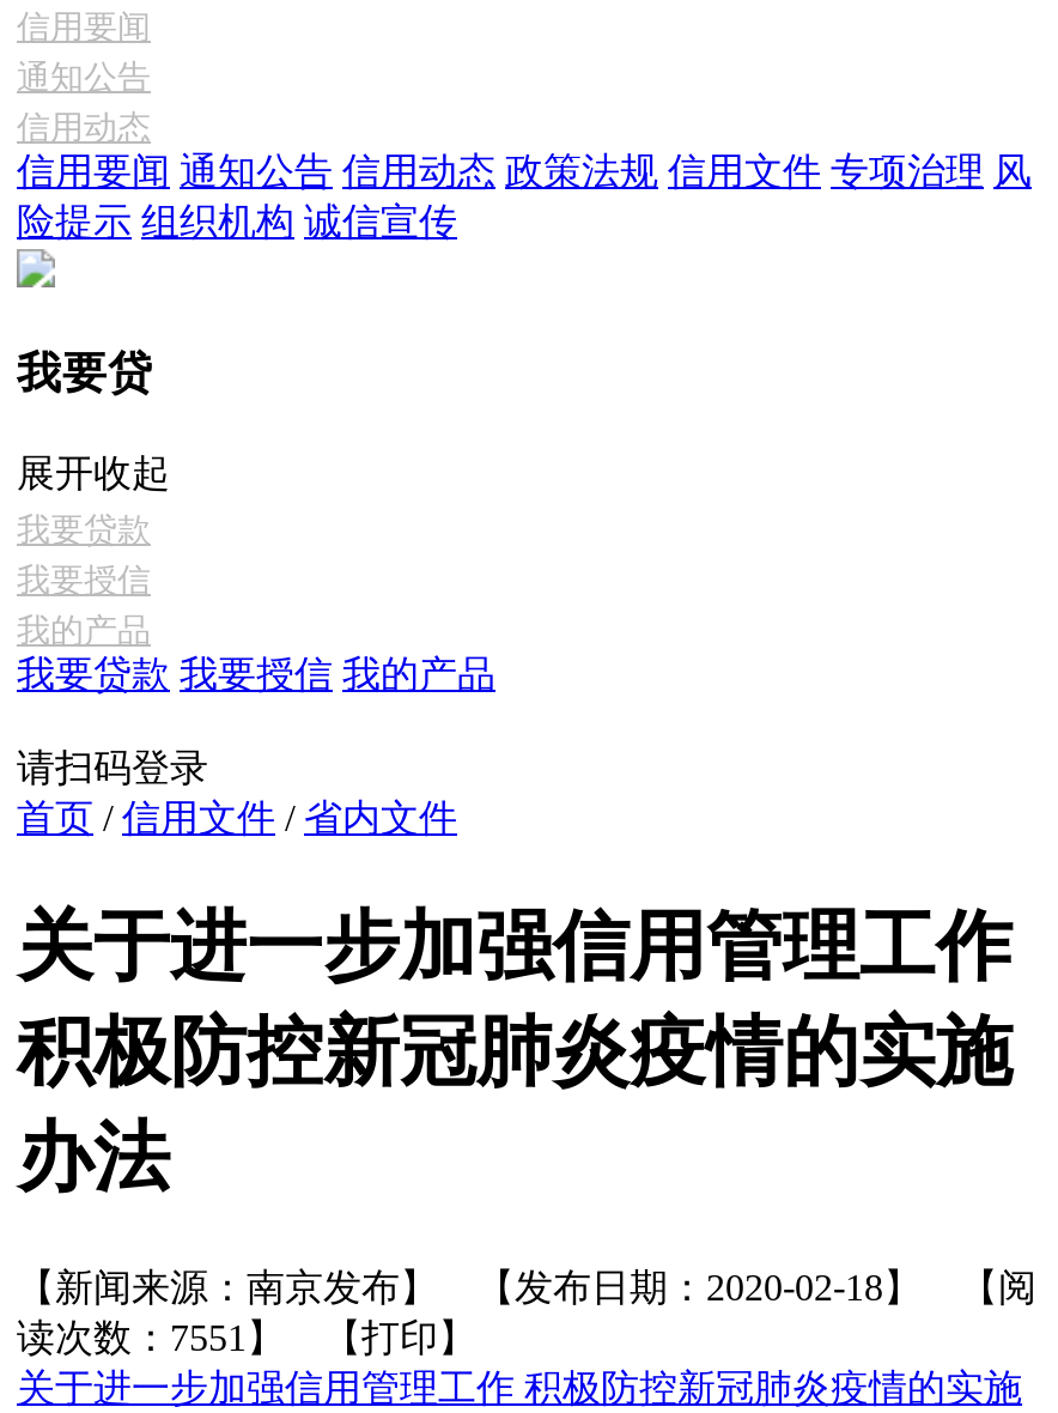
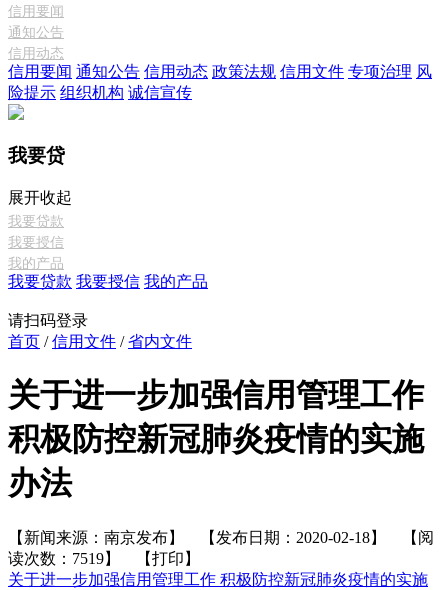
[17,1316,476,1357] 读次数：7551】【打印】 -> [8,550,200,567] 读次数：7519】【打印】

